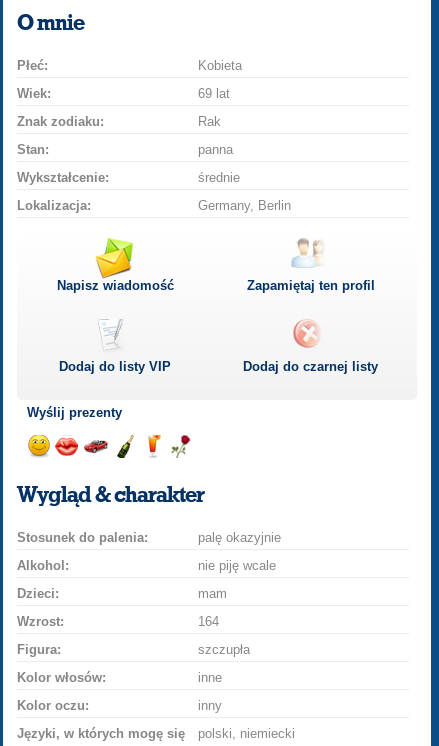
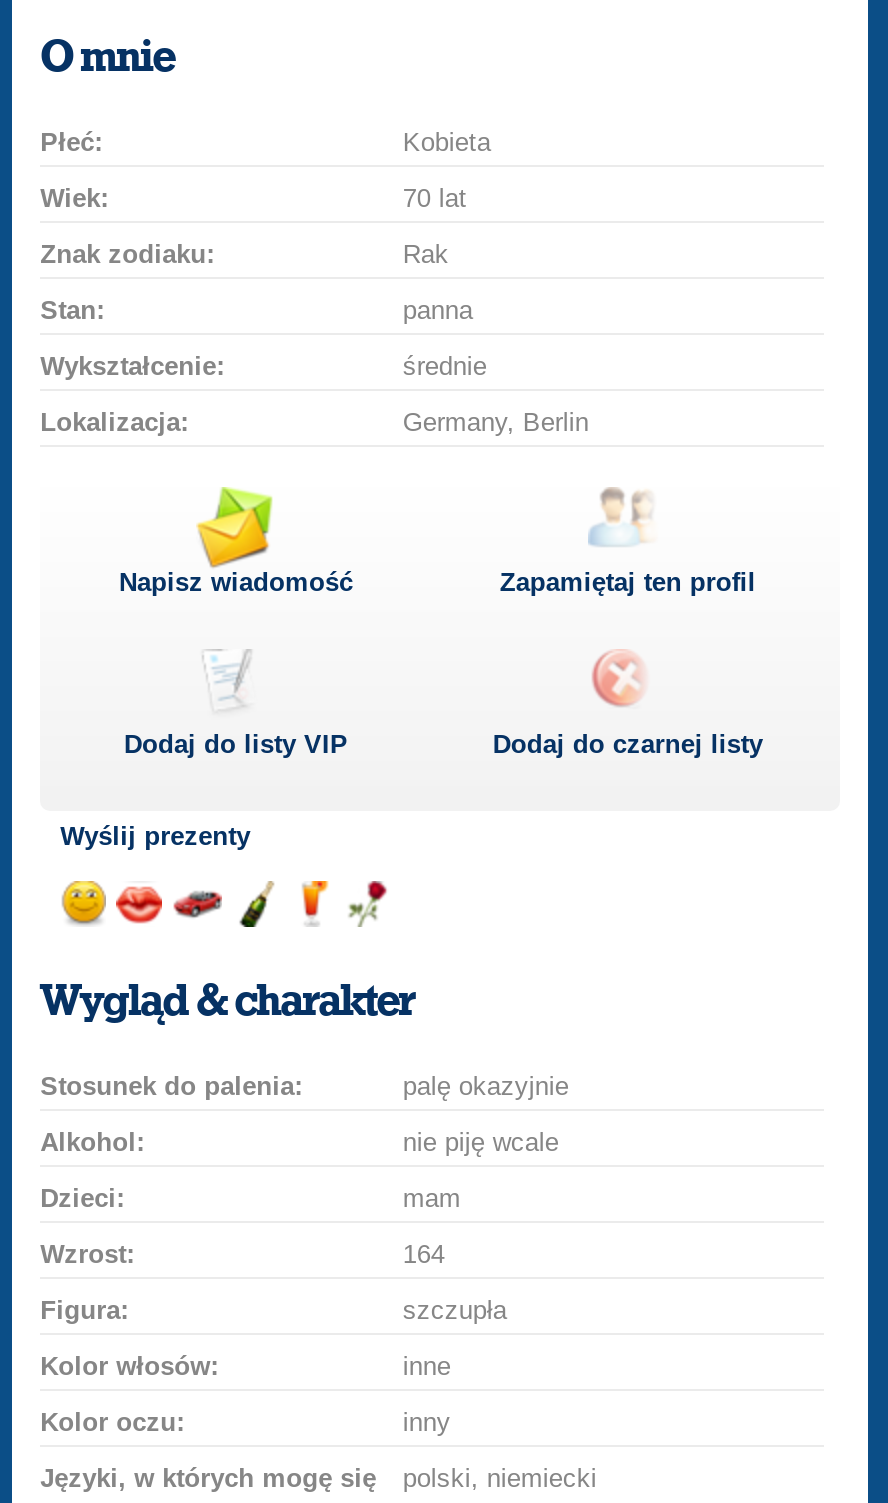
[198,86,230,101] 69 lat -> [403,183,467,213] 70 lat

